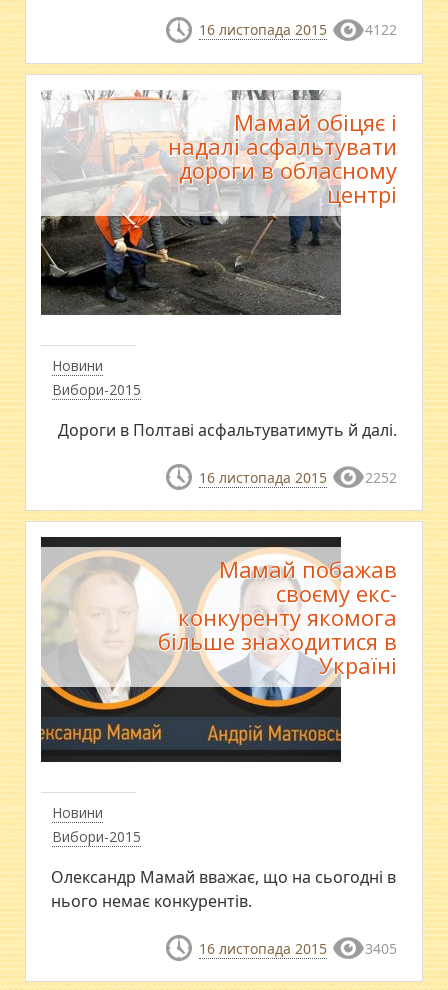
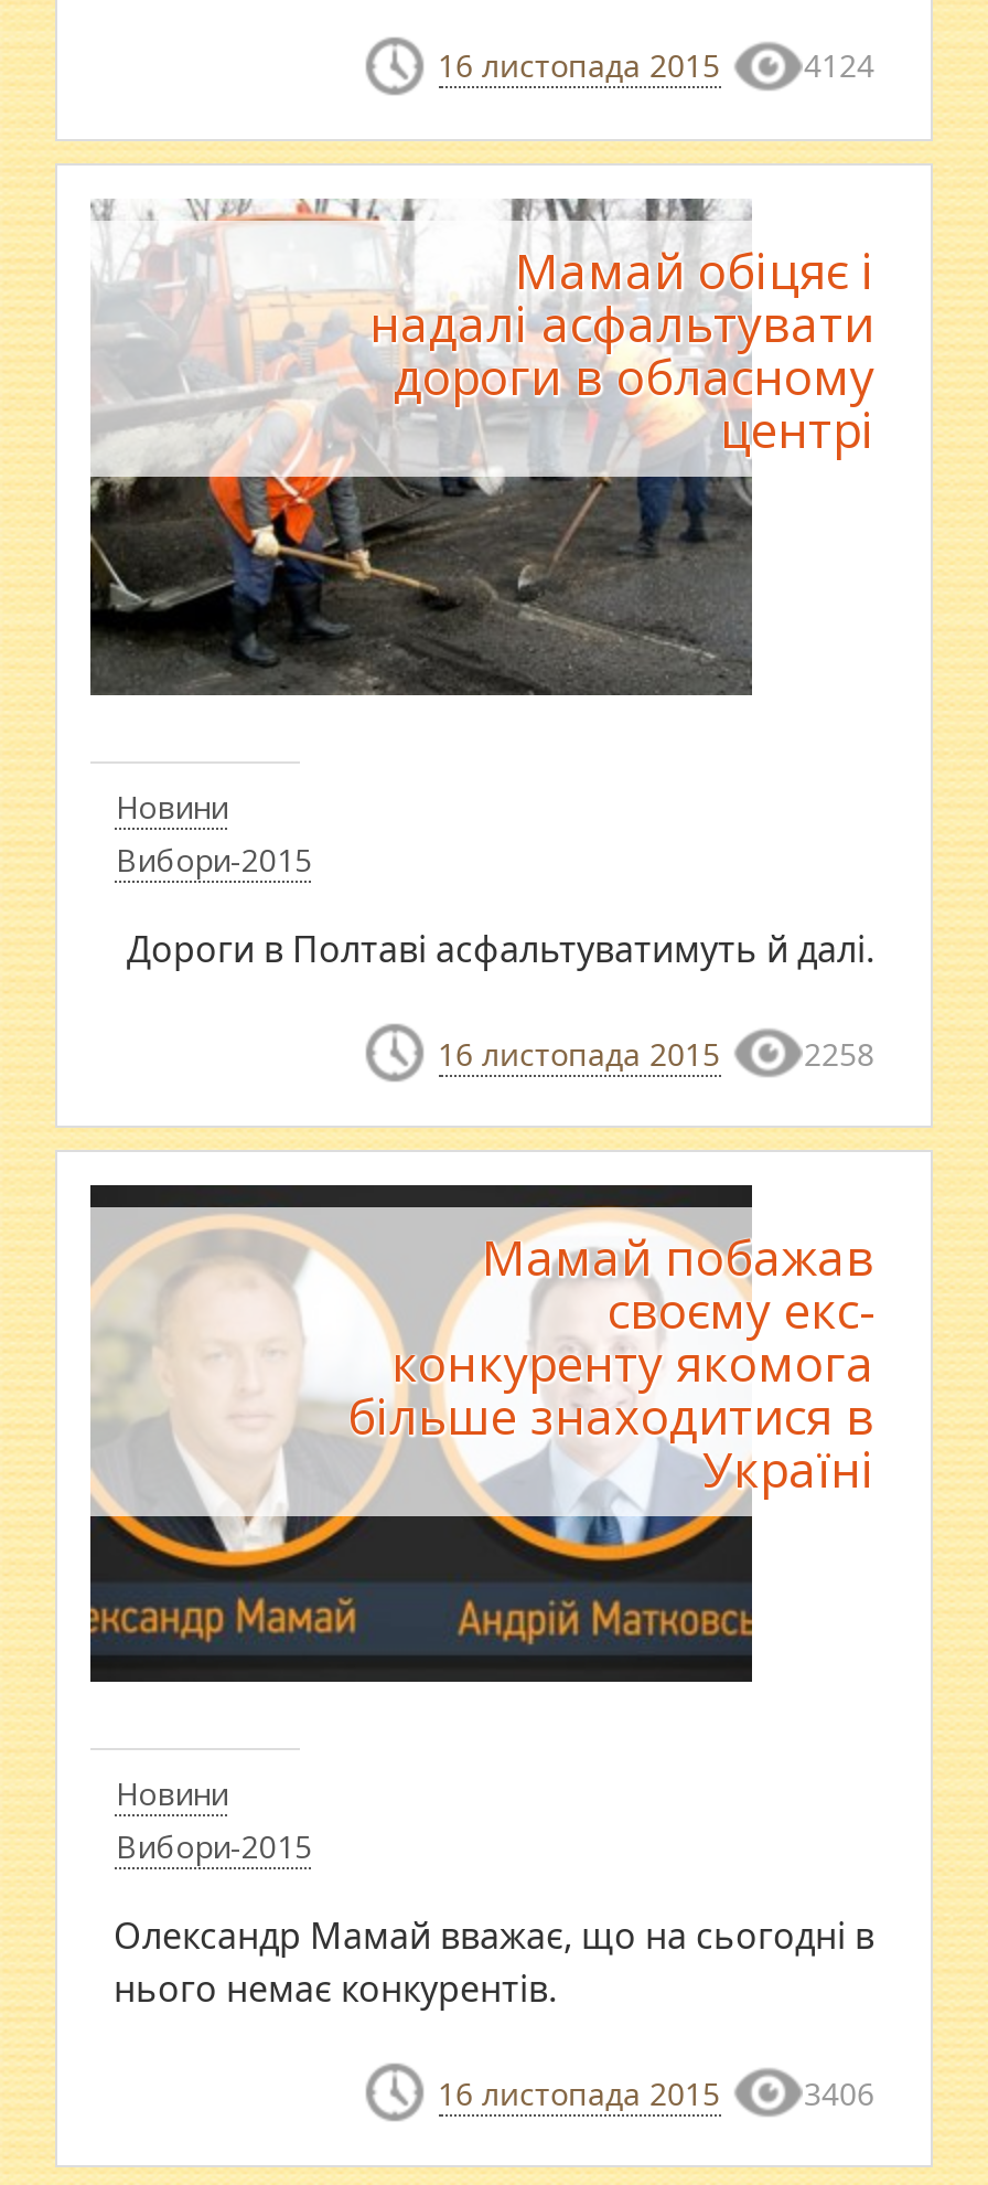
[198,20,396,39] 16 листопада 2015 4122 -> [438,45,874,87] 16 листопада 2015 4124
[198,467,396,486] 16 листопада 2015 2252 -> [438,1032,874,1074] 16 листопада 2015 2258
[198,939,396,958] 16 листопада 2015 3405 -> [438,2072,874,2114] 16 листопада 2015 3406

